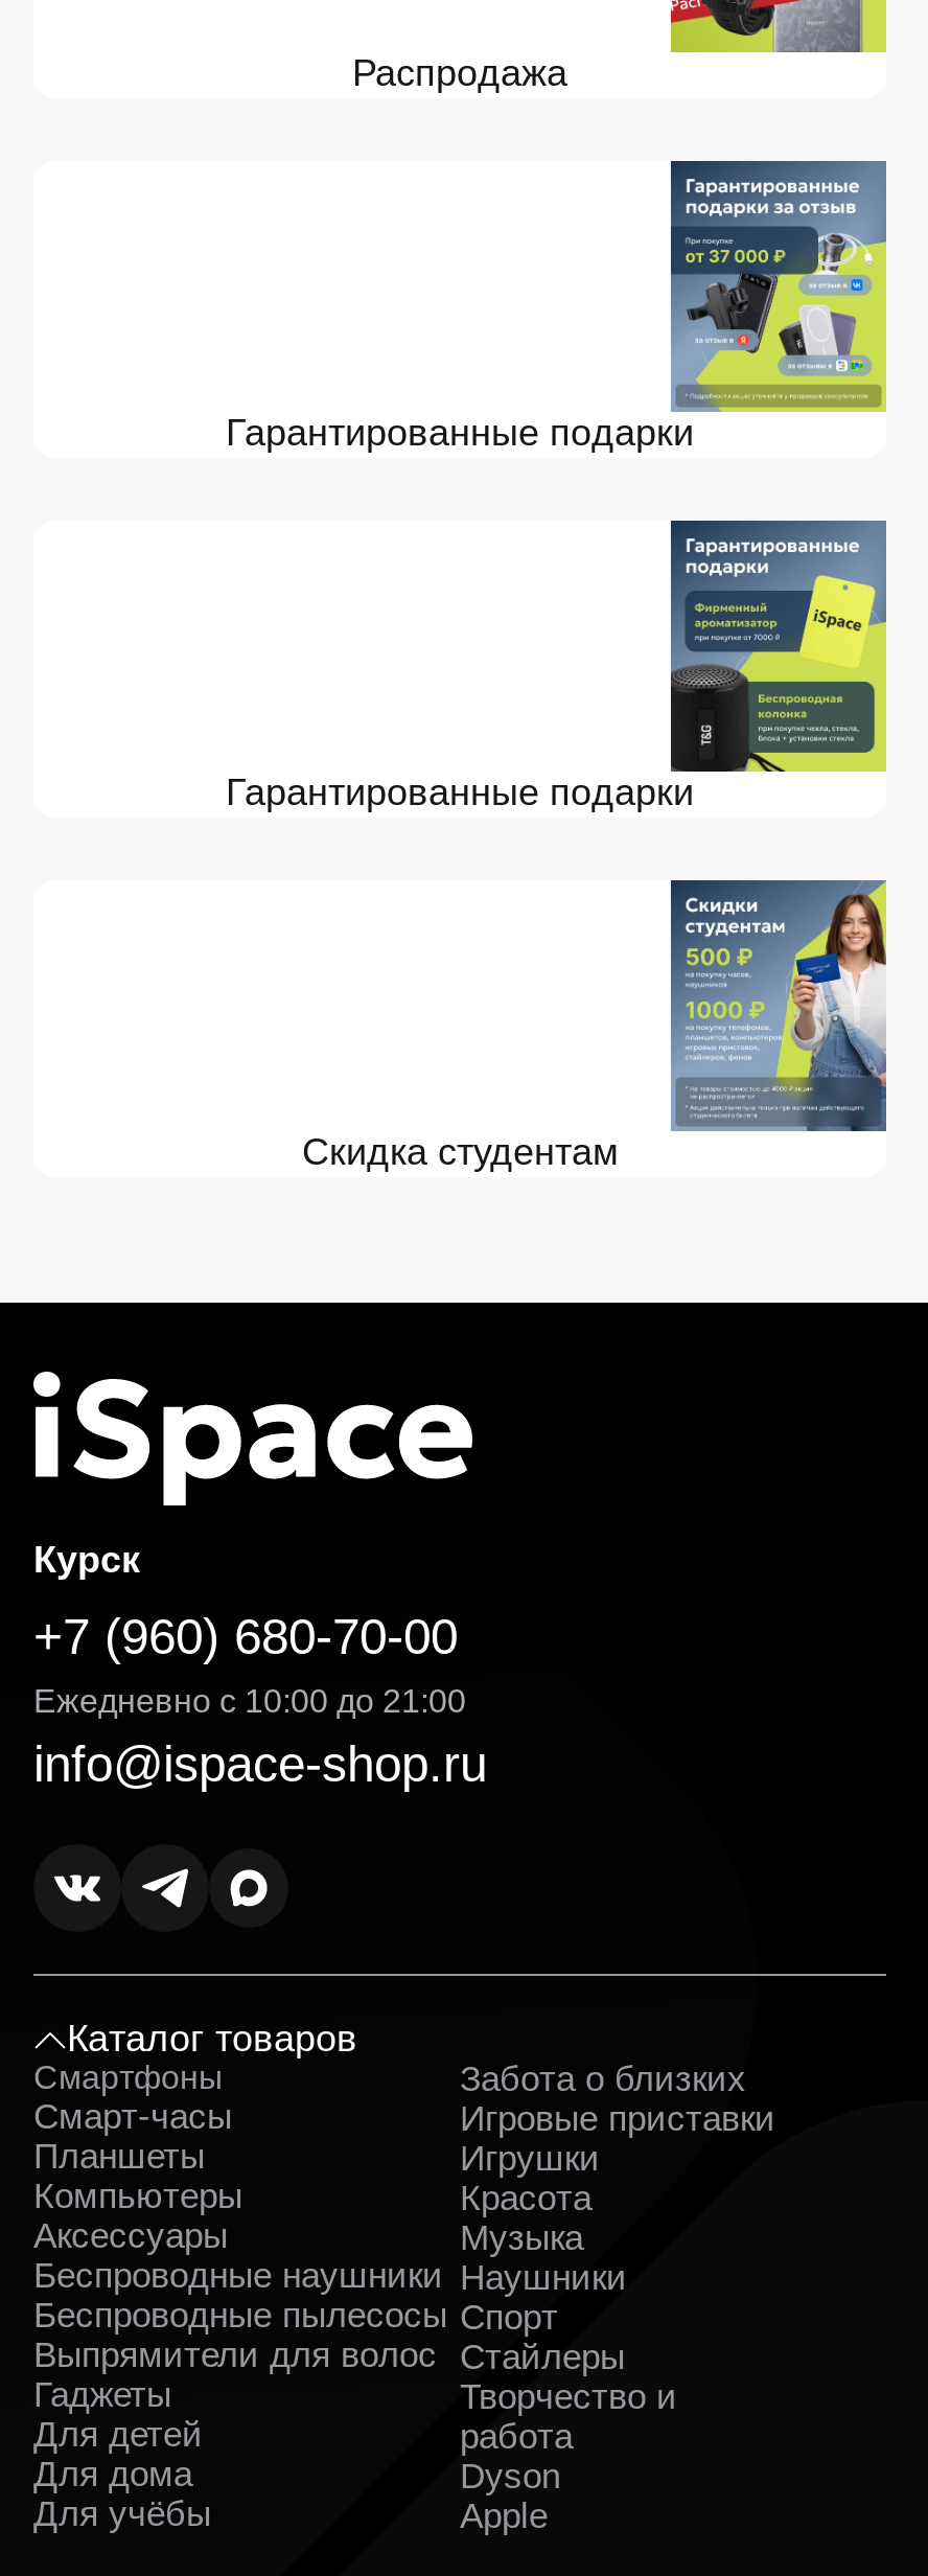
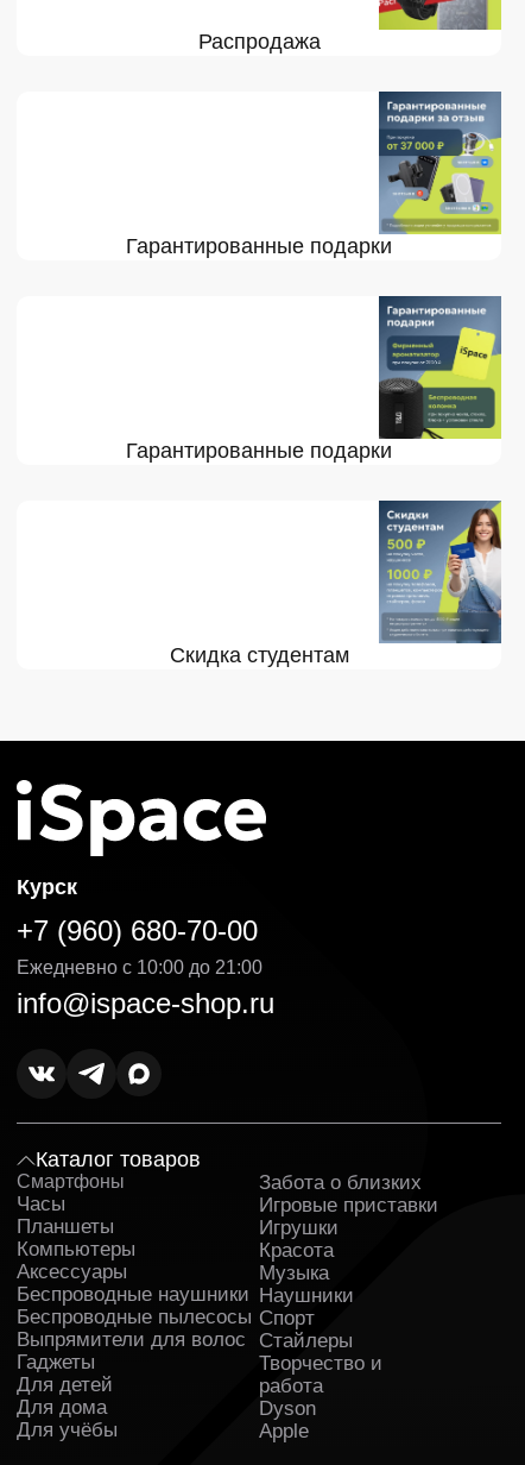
[33,2097,232,2137] Смарт-часы -> [17,1193,65,1215] Часы

